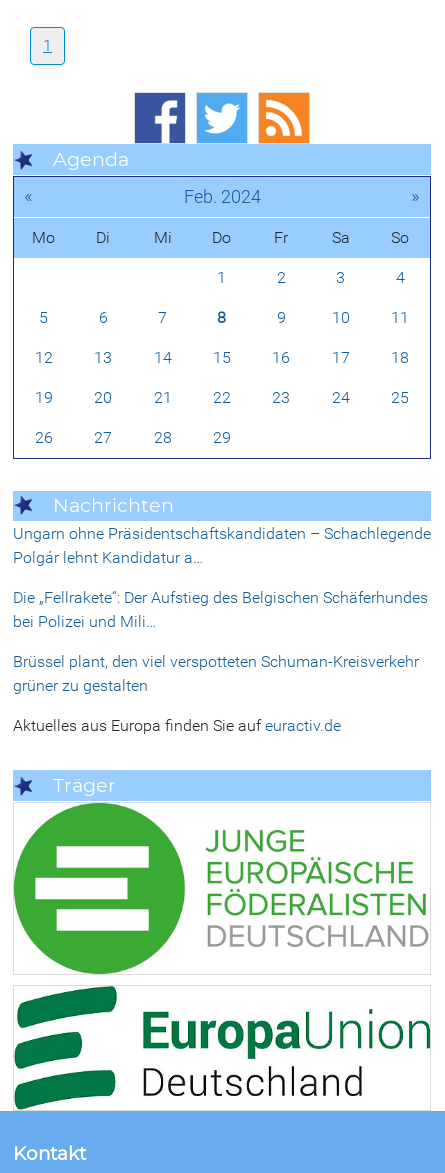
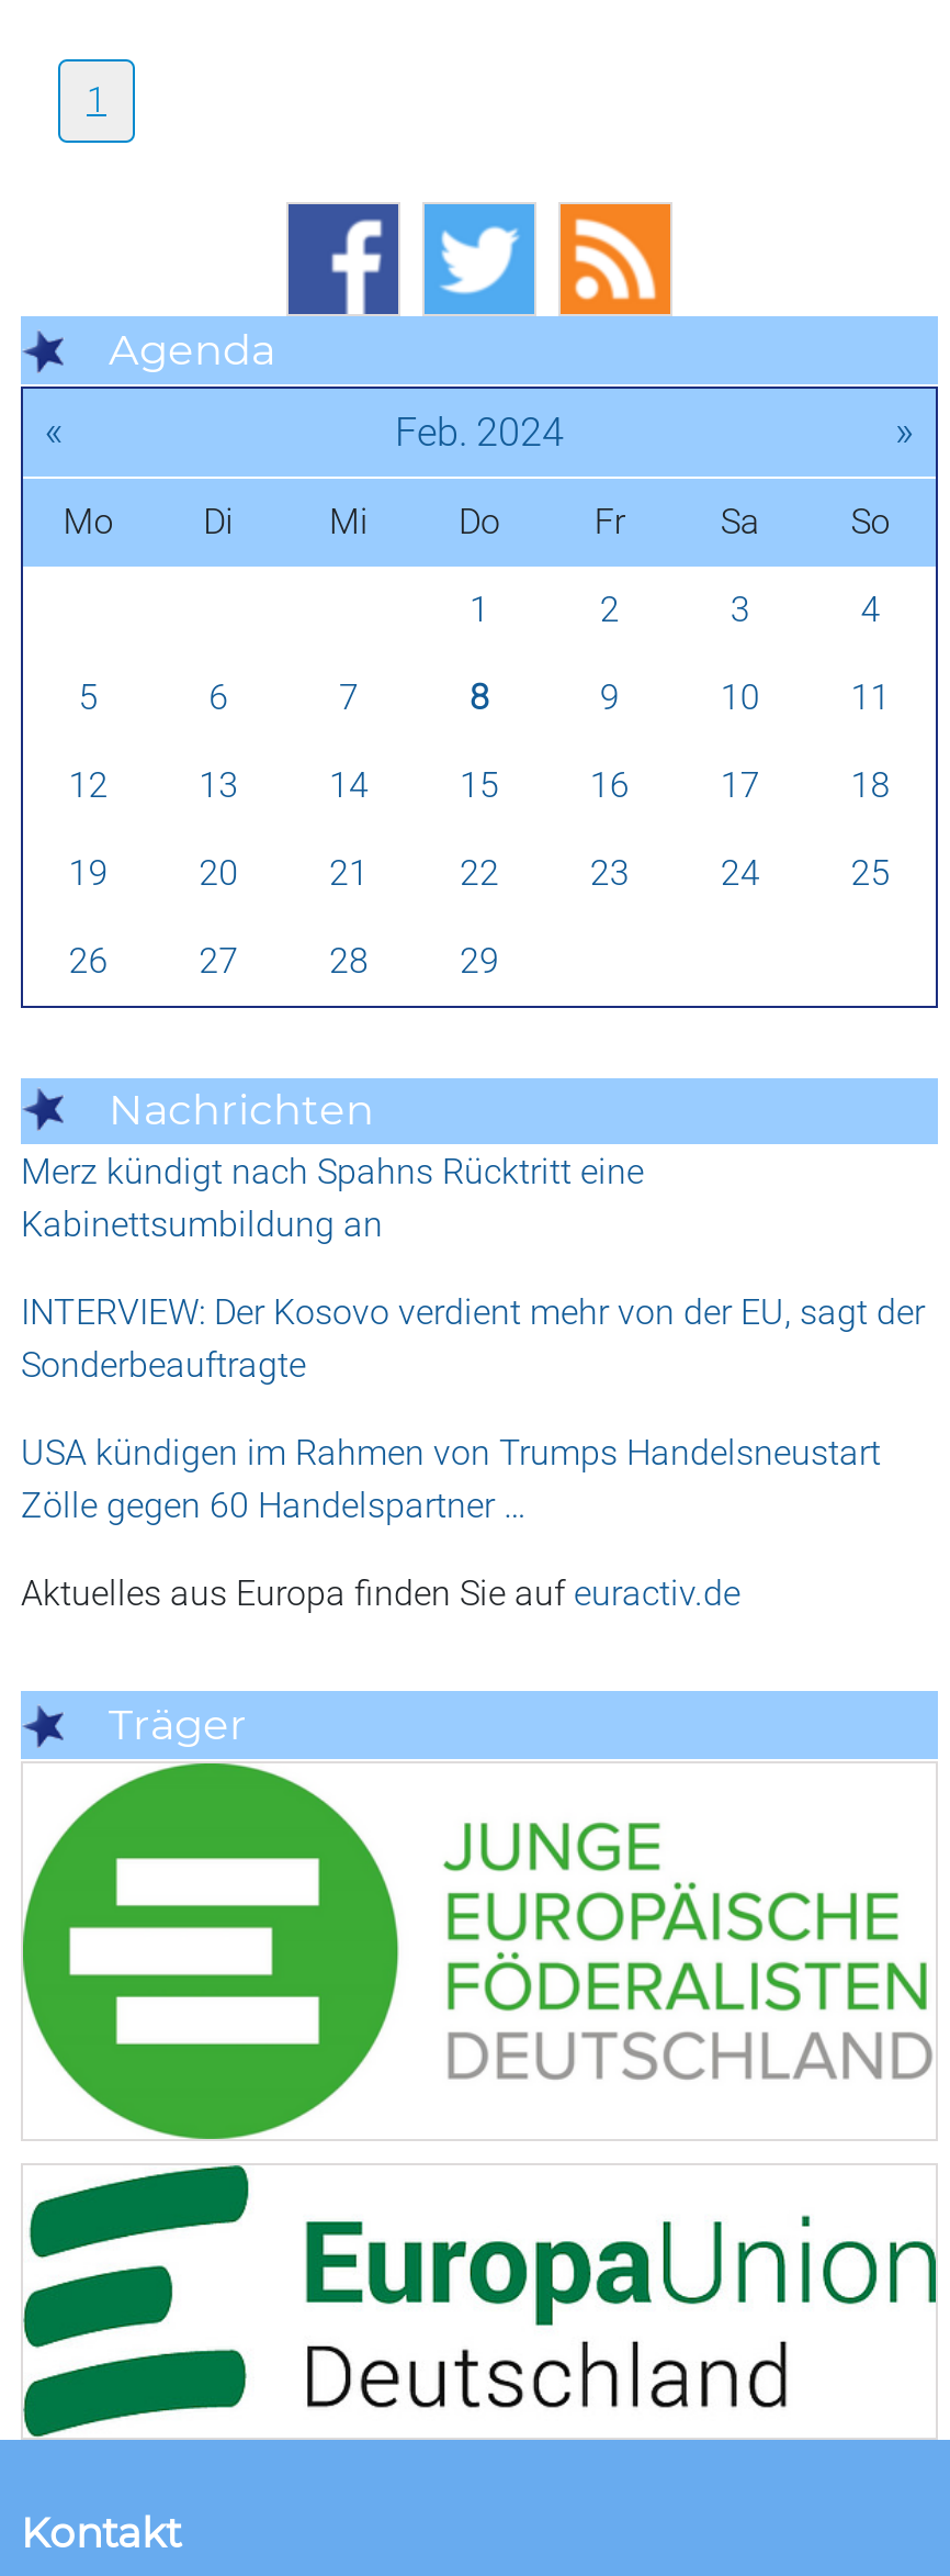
[13,524,431,567] Ungarn ohne Präsidentschaftskandidaten – Schachlegende | Polgár lehnt Kandidatur a… -> [21,1151,644,1246] Merz kündigt nach Spahns Rücktritt eine | Kabinettsumbildung an
[13,588,428,631] Die „Fellrakete“: Der Aufstieg des Belgischen Schäferhundes | bei Polizei und Mili… -> [21,1292,925,1386] INTERVIEW: Der Kosovo verdient mehr von der EU, sagt der | Sonderbeauftragte
[13,652,419,695] Brüssel plant, den viel verspotteten Schuman-Kreisverkehr | grüner zu gestalten -> [21,1433,881,1527] USA kündigen im Rahmen von Trumps Handelsneustart | Zölle gegen 60 Handelspartner …

